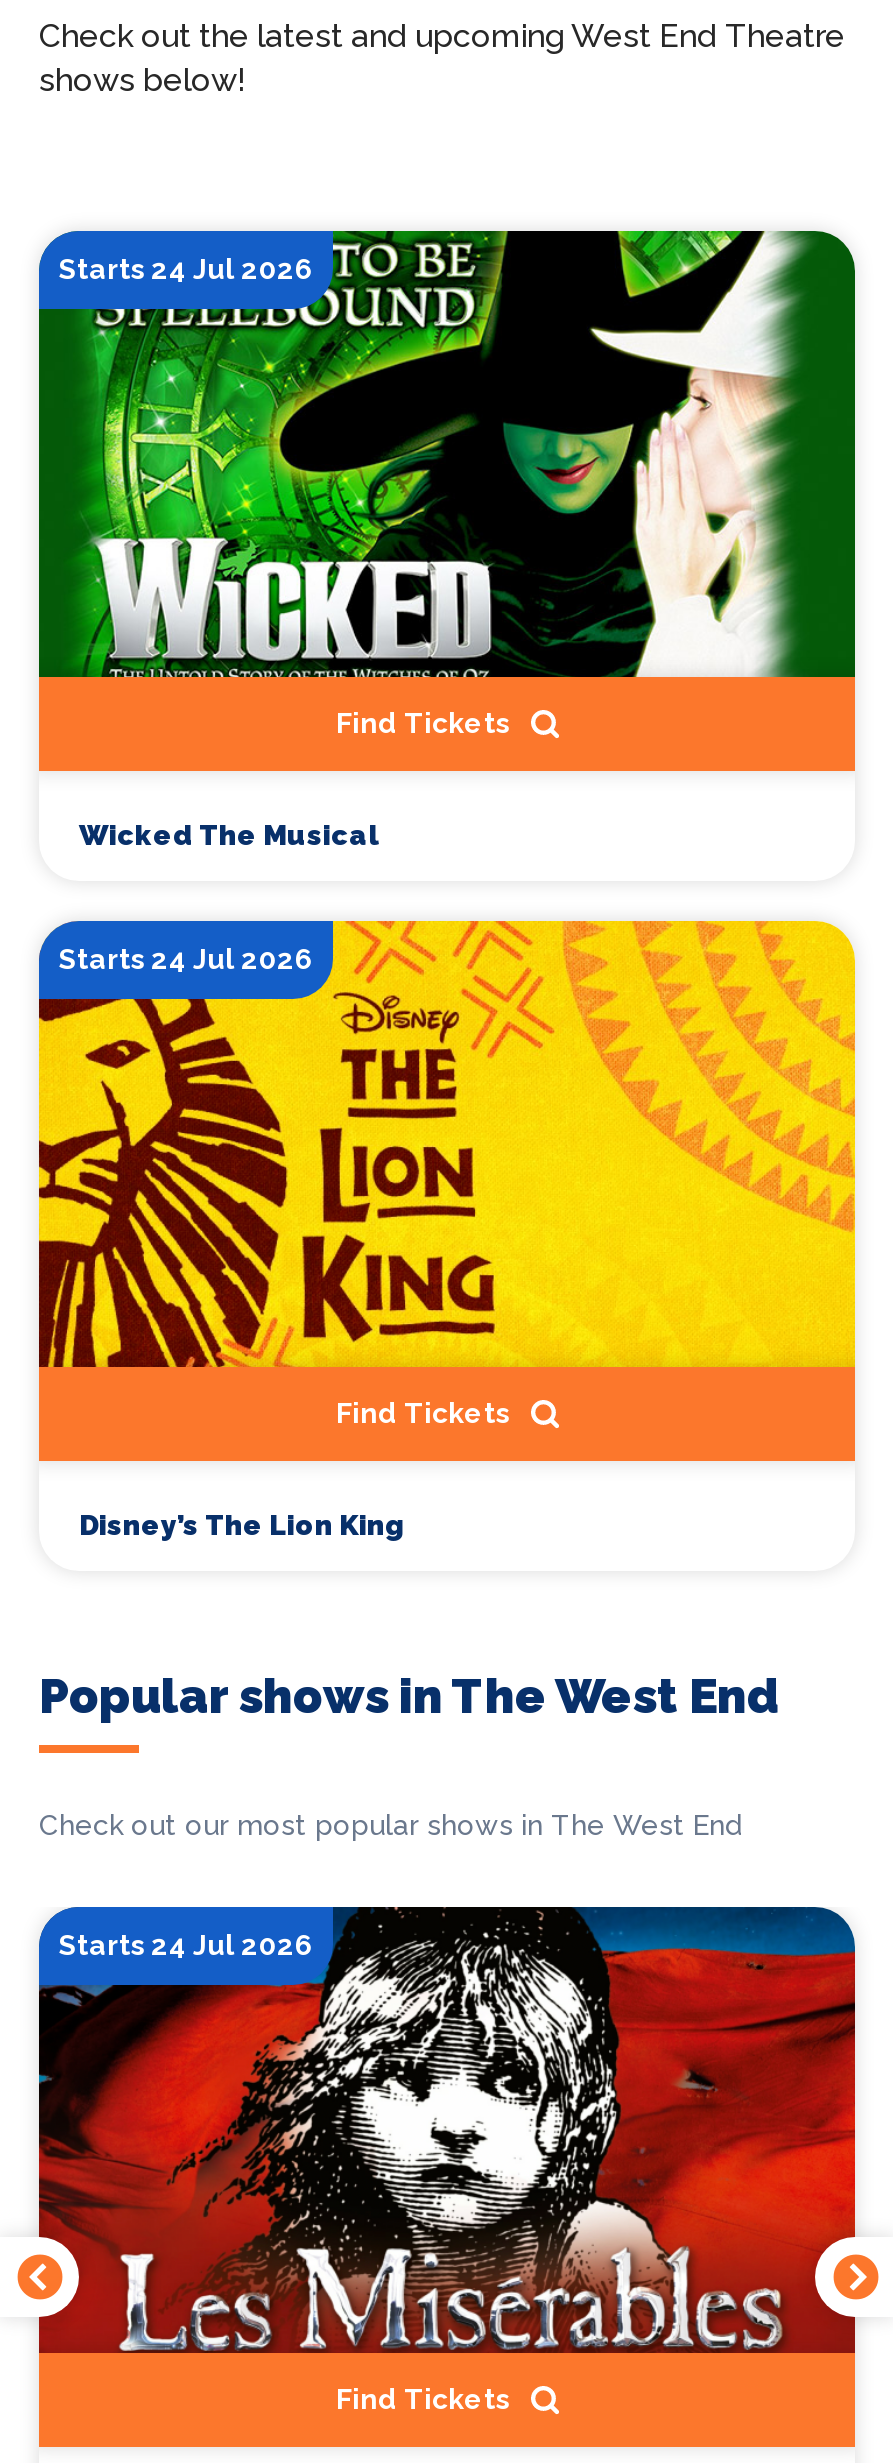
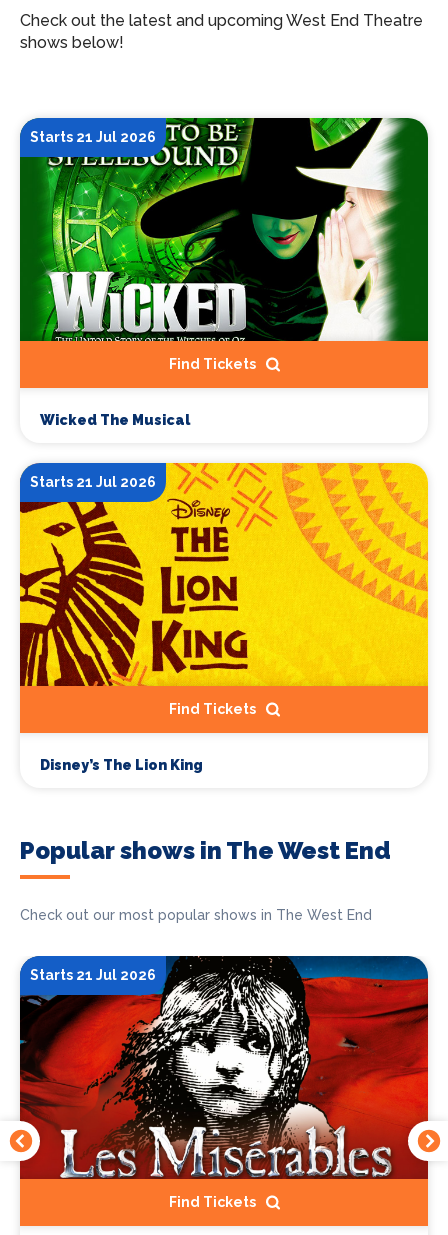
[59,253,313,285] Starts 24 Jul 2026 -> [30,129,156,145] Starts 21 Jul 2026
[59,943,313,975] Starts 24 Jul 2026 -> [30,474,156,490] Starts 21 Jul 2026
[59,1930,313,1962] Starts 24 Jul 2026 -> [30,967,156,983] Starts 21 Jul 2026

